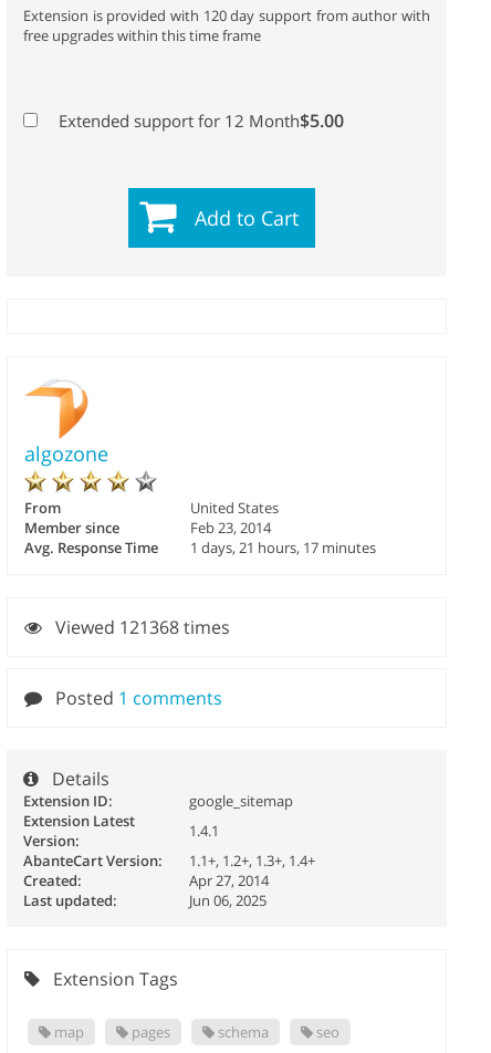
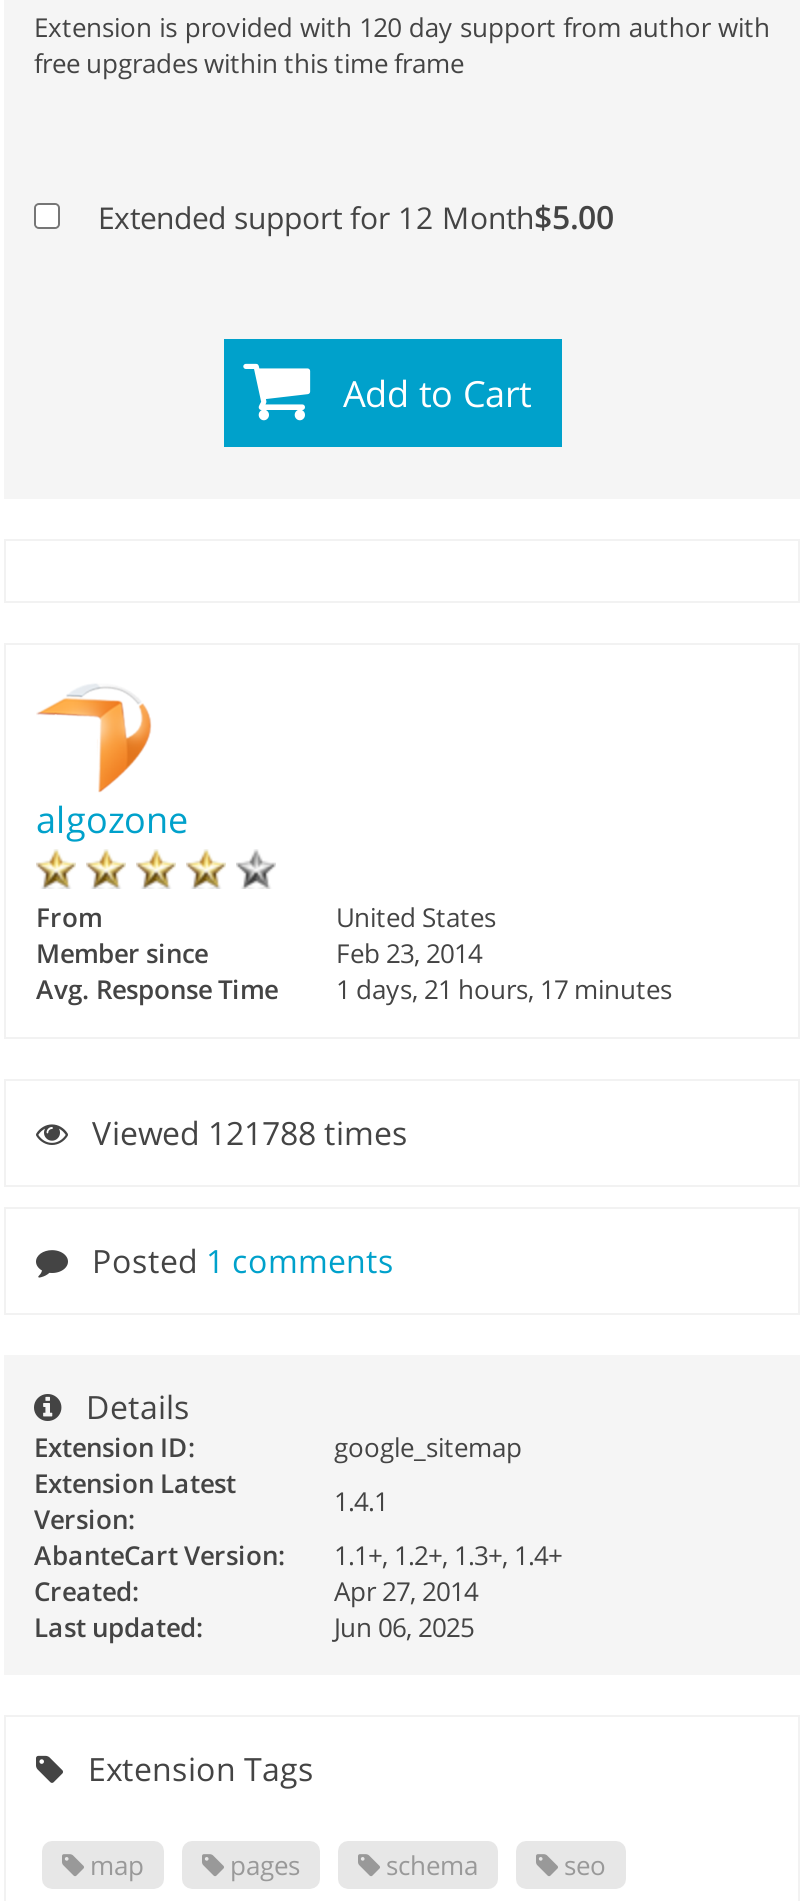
[42,615,230,640] Viewed 121368 times -> [68,1112,408,1156] Viewed 121788 times

